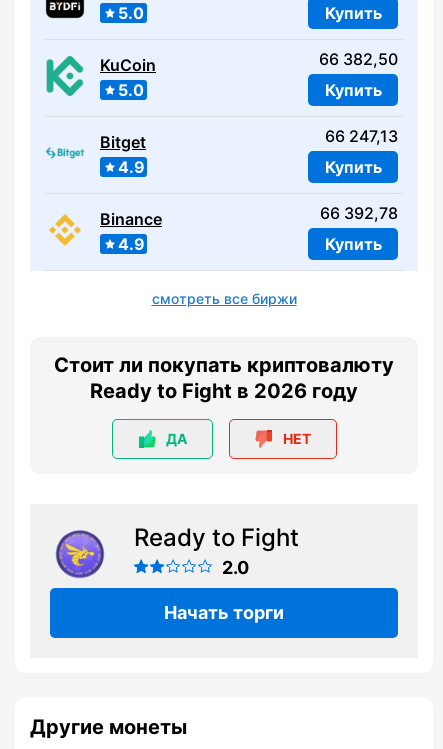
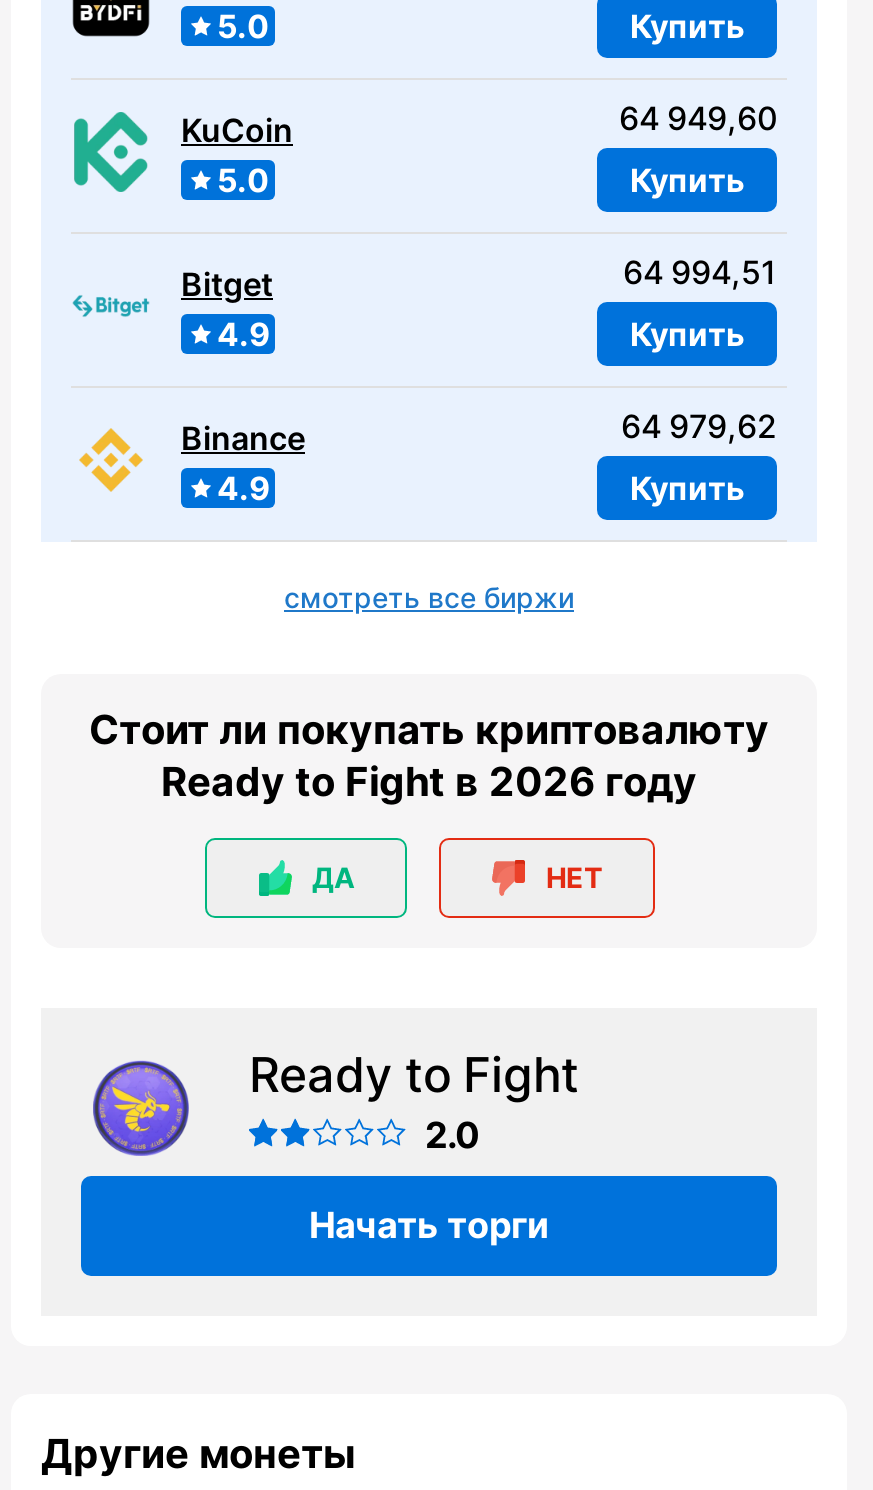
[319,48,398,68] 66 382,50 -> [619,97,777,137] 64 949,60
[325,125,398,145] 66 247,13 -> [623,251,777,291] 64 994,51
[320,202,398,222] 66 392,78 -> [621,405,777,445] 64 979,62

